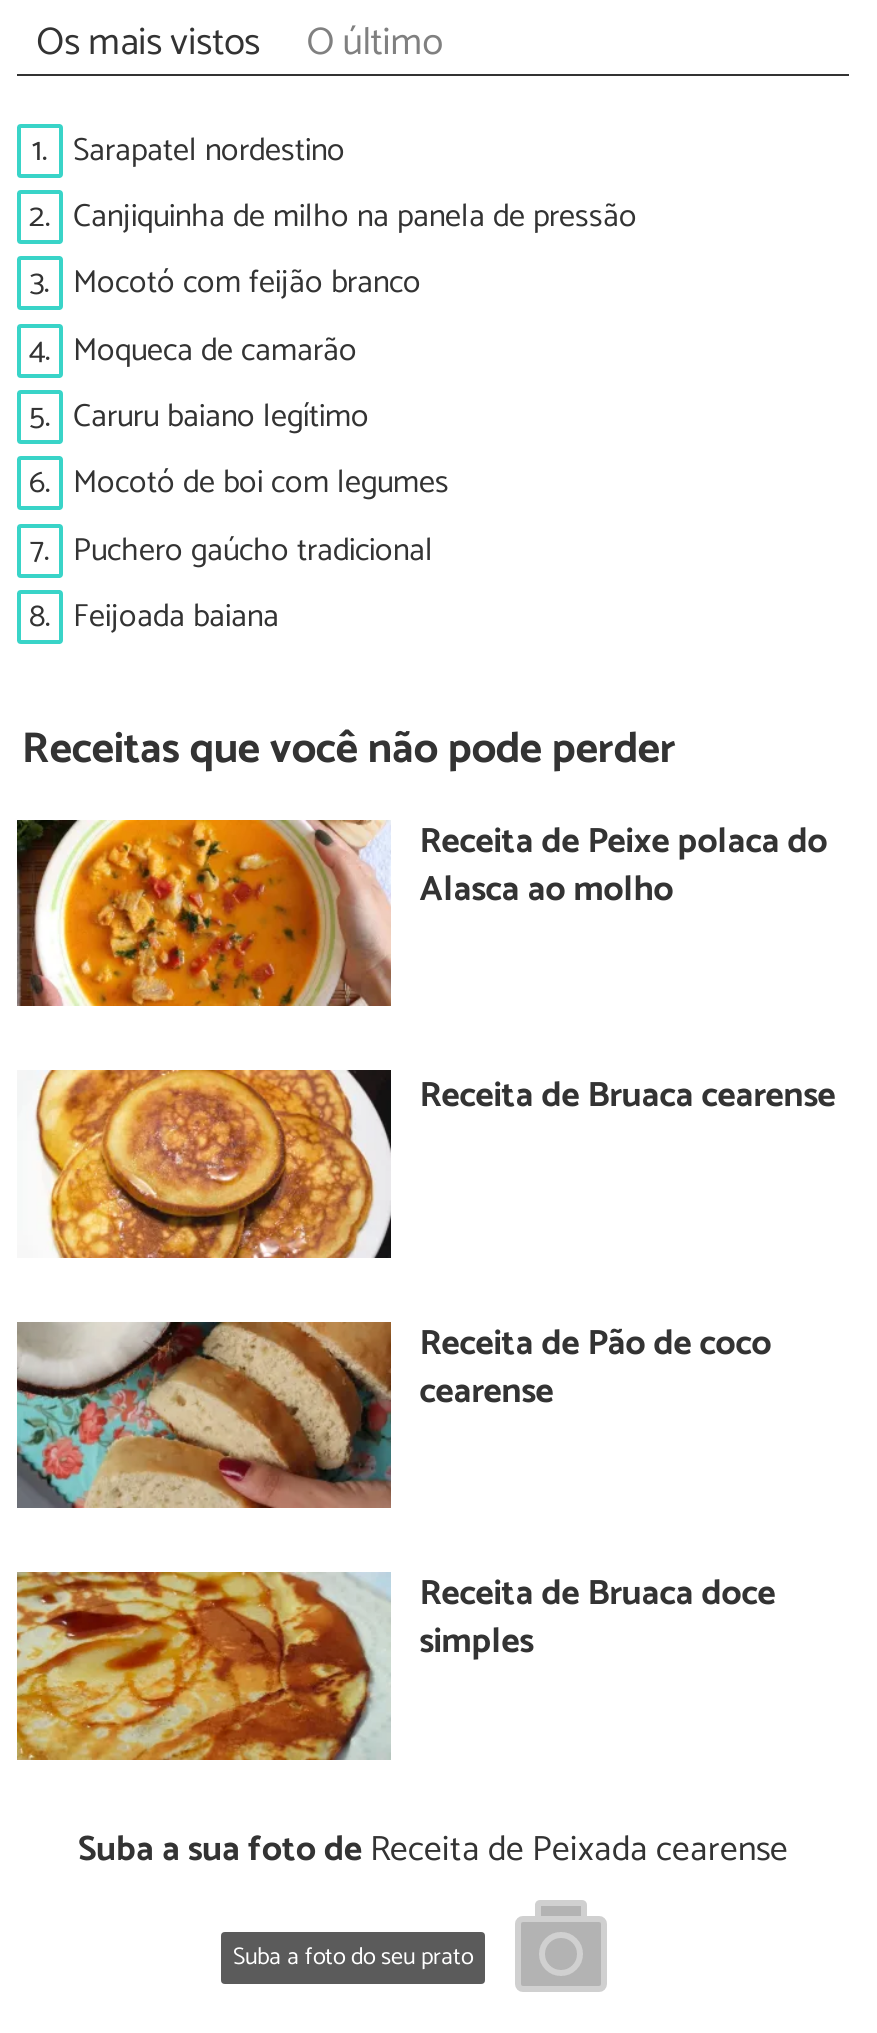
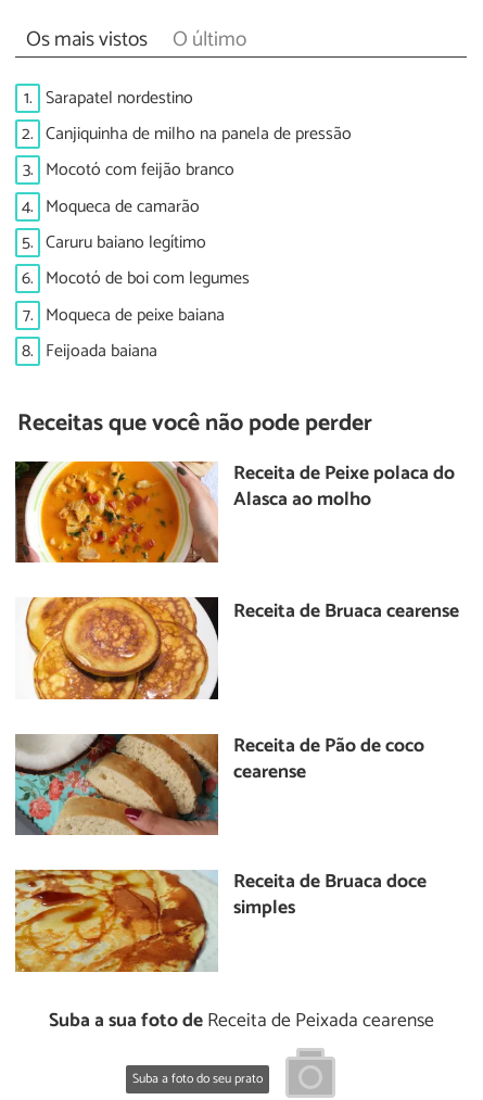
[30,524,433,578] 7. Puchero gaúcho tradicional -> [22,301,225,330] 7. Moqueca de peixe baiana

